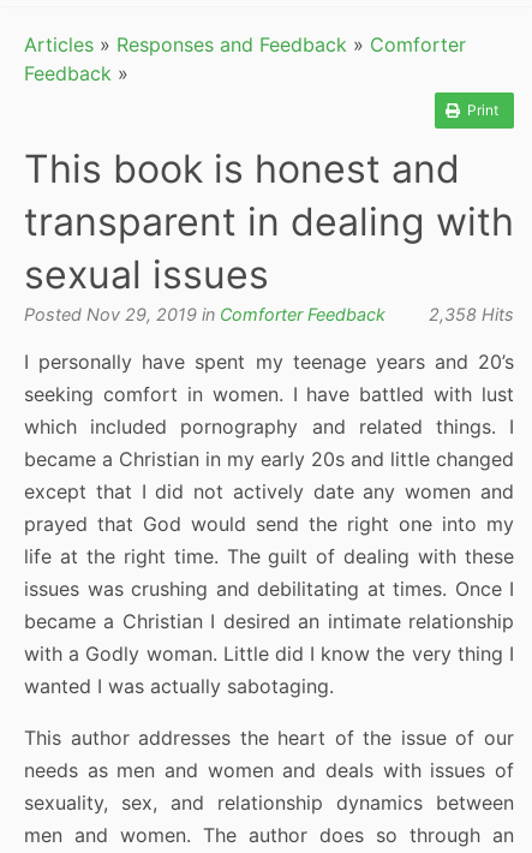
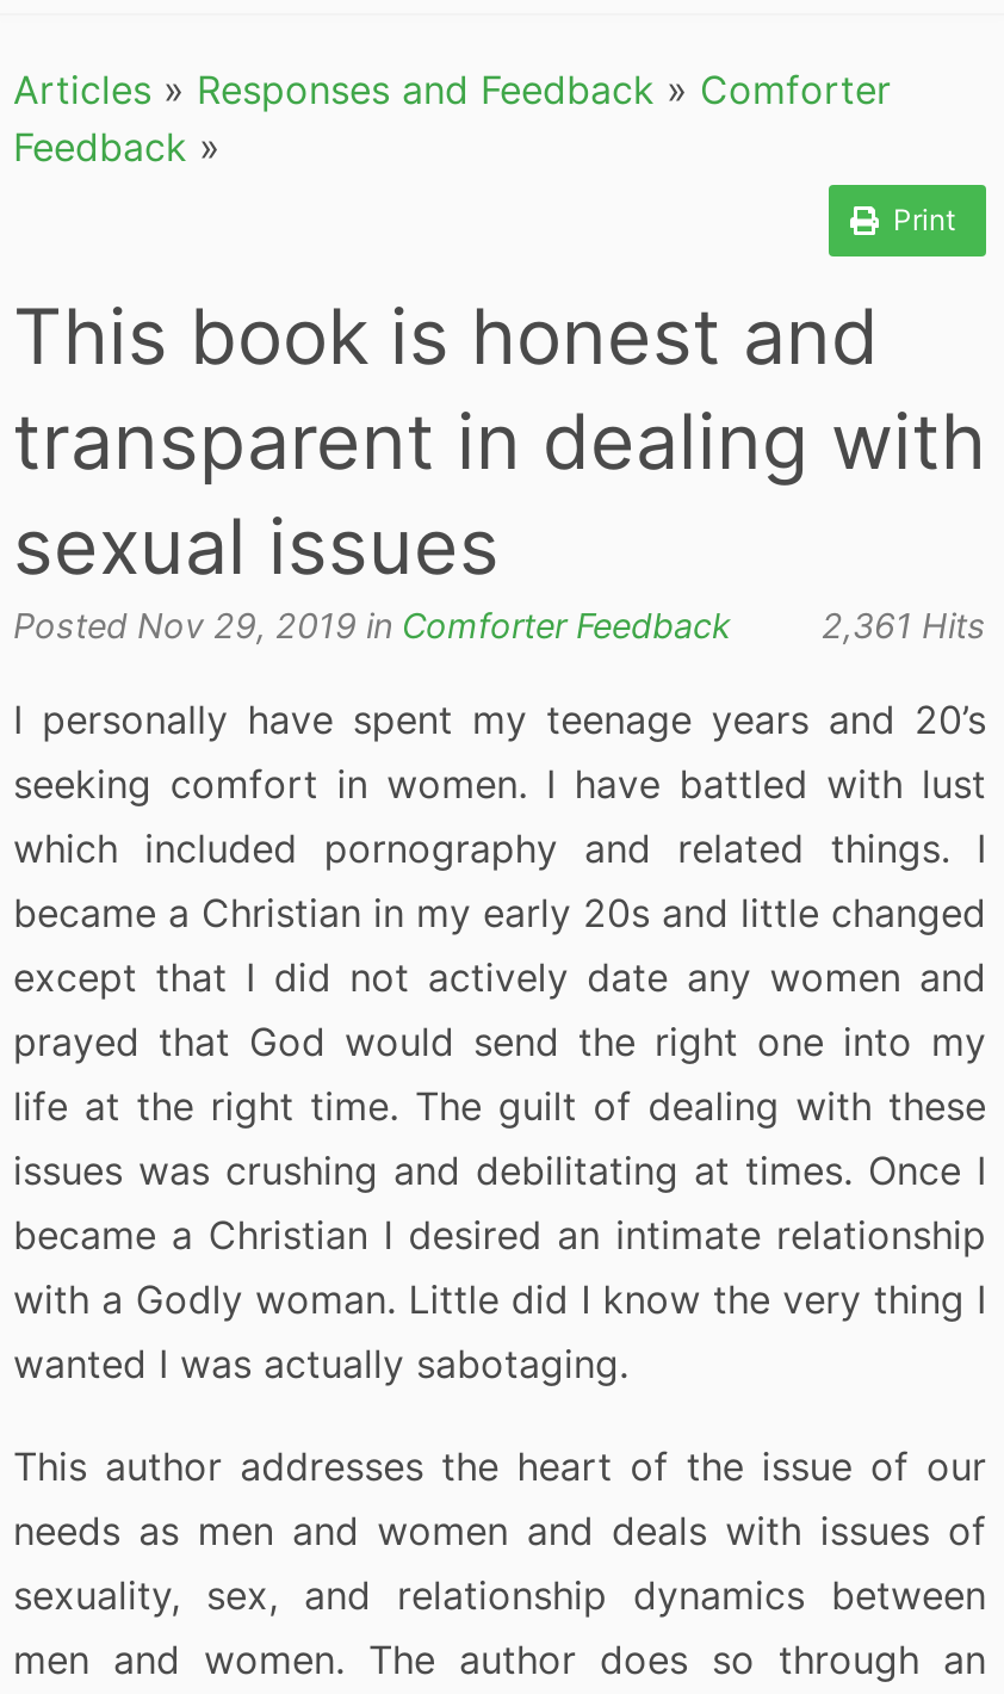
[429,304,514,325] 2,358 Hits -> [822,606,986,646] 2,361 Hits

